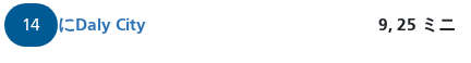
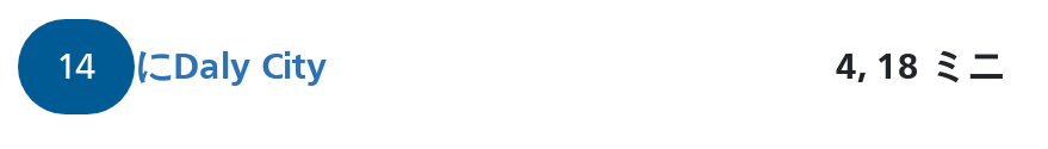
[378,14,460,34] 9, 25ミニ -> [836,42,1015,87] 4, 18ミニ

